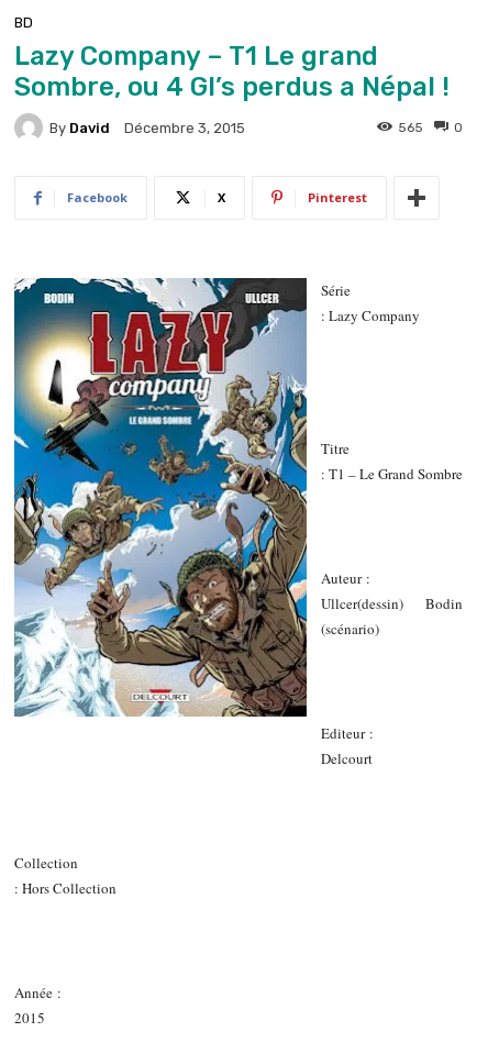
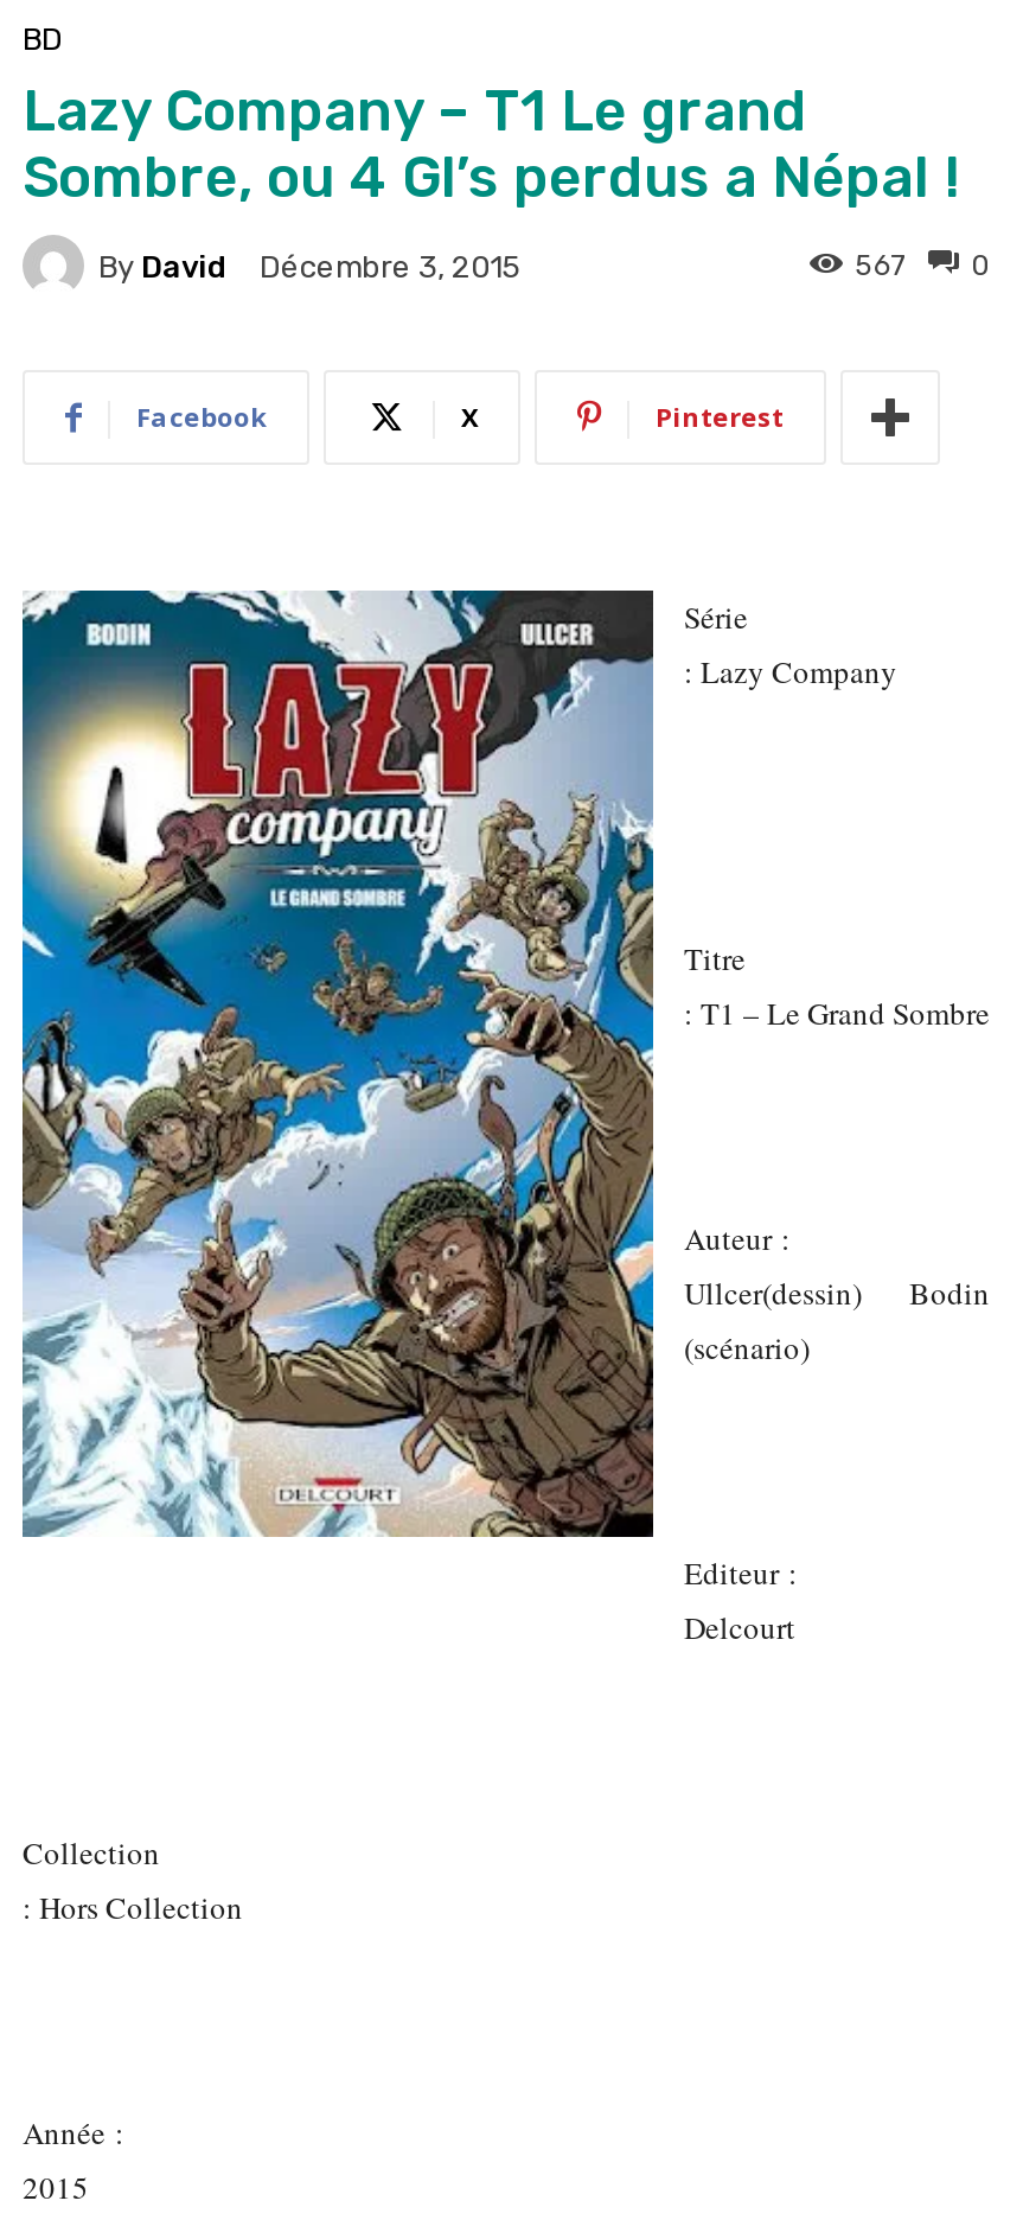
[398,120,463,135] 565 0 -> [855,249,990,282] 567 0

